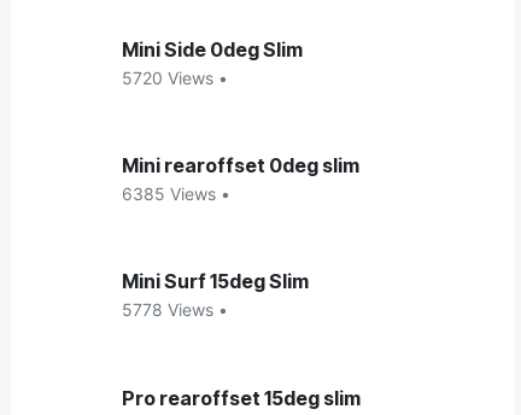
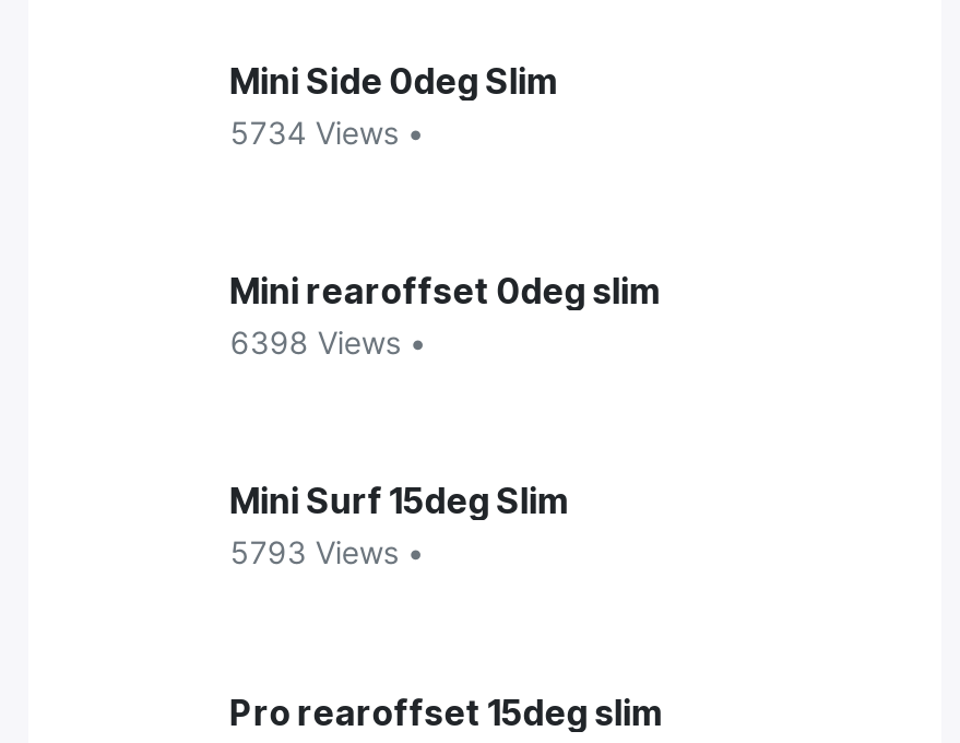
[122,67,228,88] 5720 Views • -> [230,113,425,150] 5734 Views •
[122,183,231,204] 6385 Views • -> [230,323,427,361] 6398 Views •
[122,300,228,320] 5778 Views • -> [230,534,425,571] 5793 Views •

